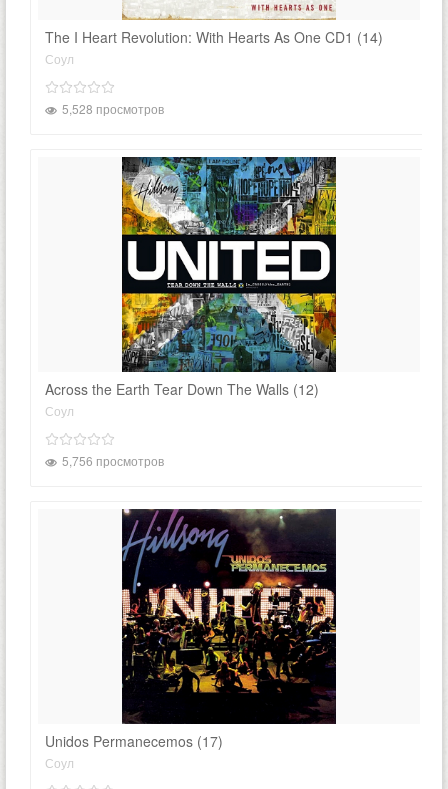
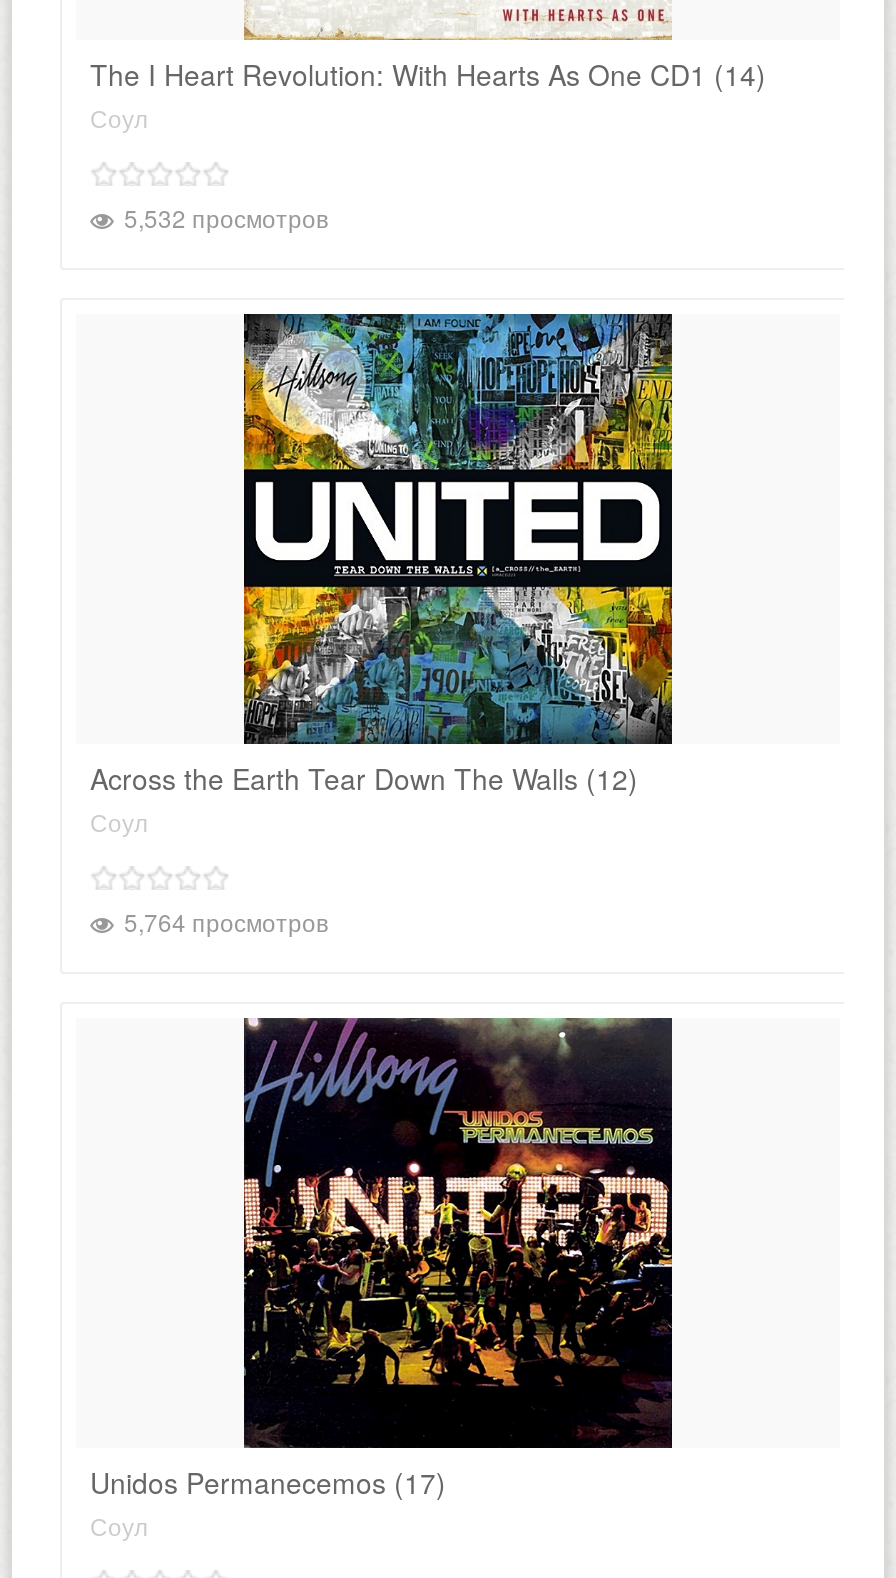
[62,100,164,117] 5,528 просмотров -> [124,200,328,234] 5,532 просмотров
[62,452,164,469] 5,756 просмотров -> [124,904,328,938] 5,764 просмотров

